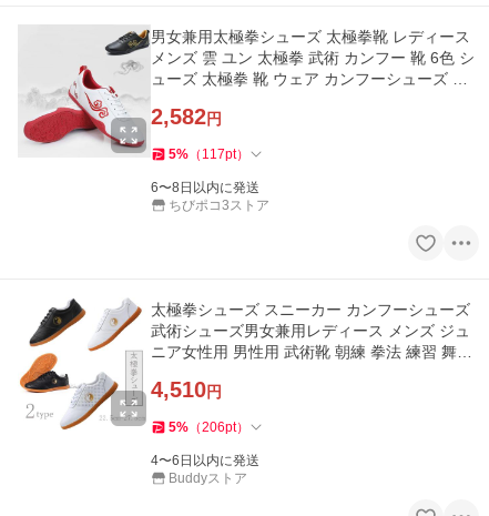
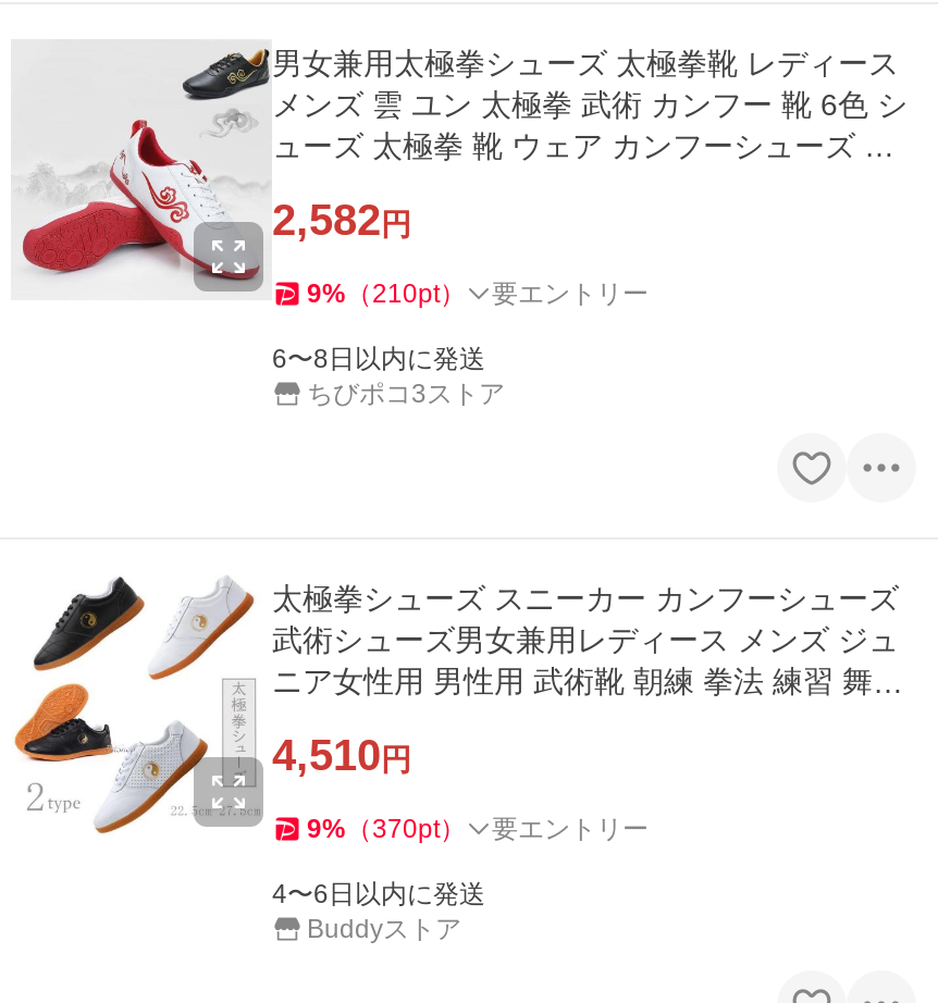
[169,146,249,162] 5%（117pt） -> [307,278,649,309] 9%（210pt） | 要エントリー
[169,420,249,435] 5%（206pt） -> [307,815,649,845] 9%（370pt） | 要エントリー

